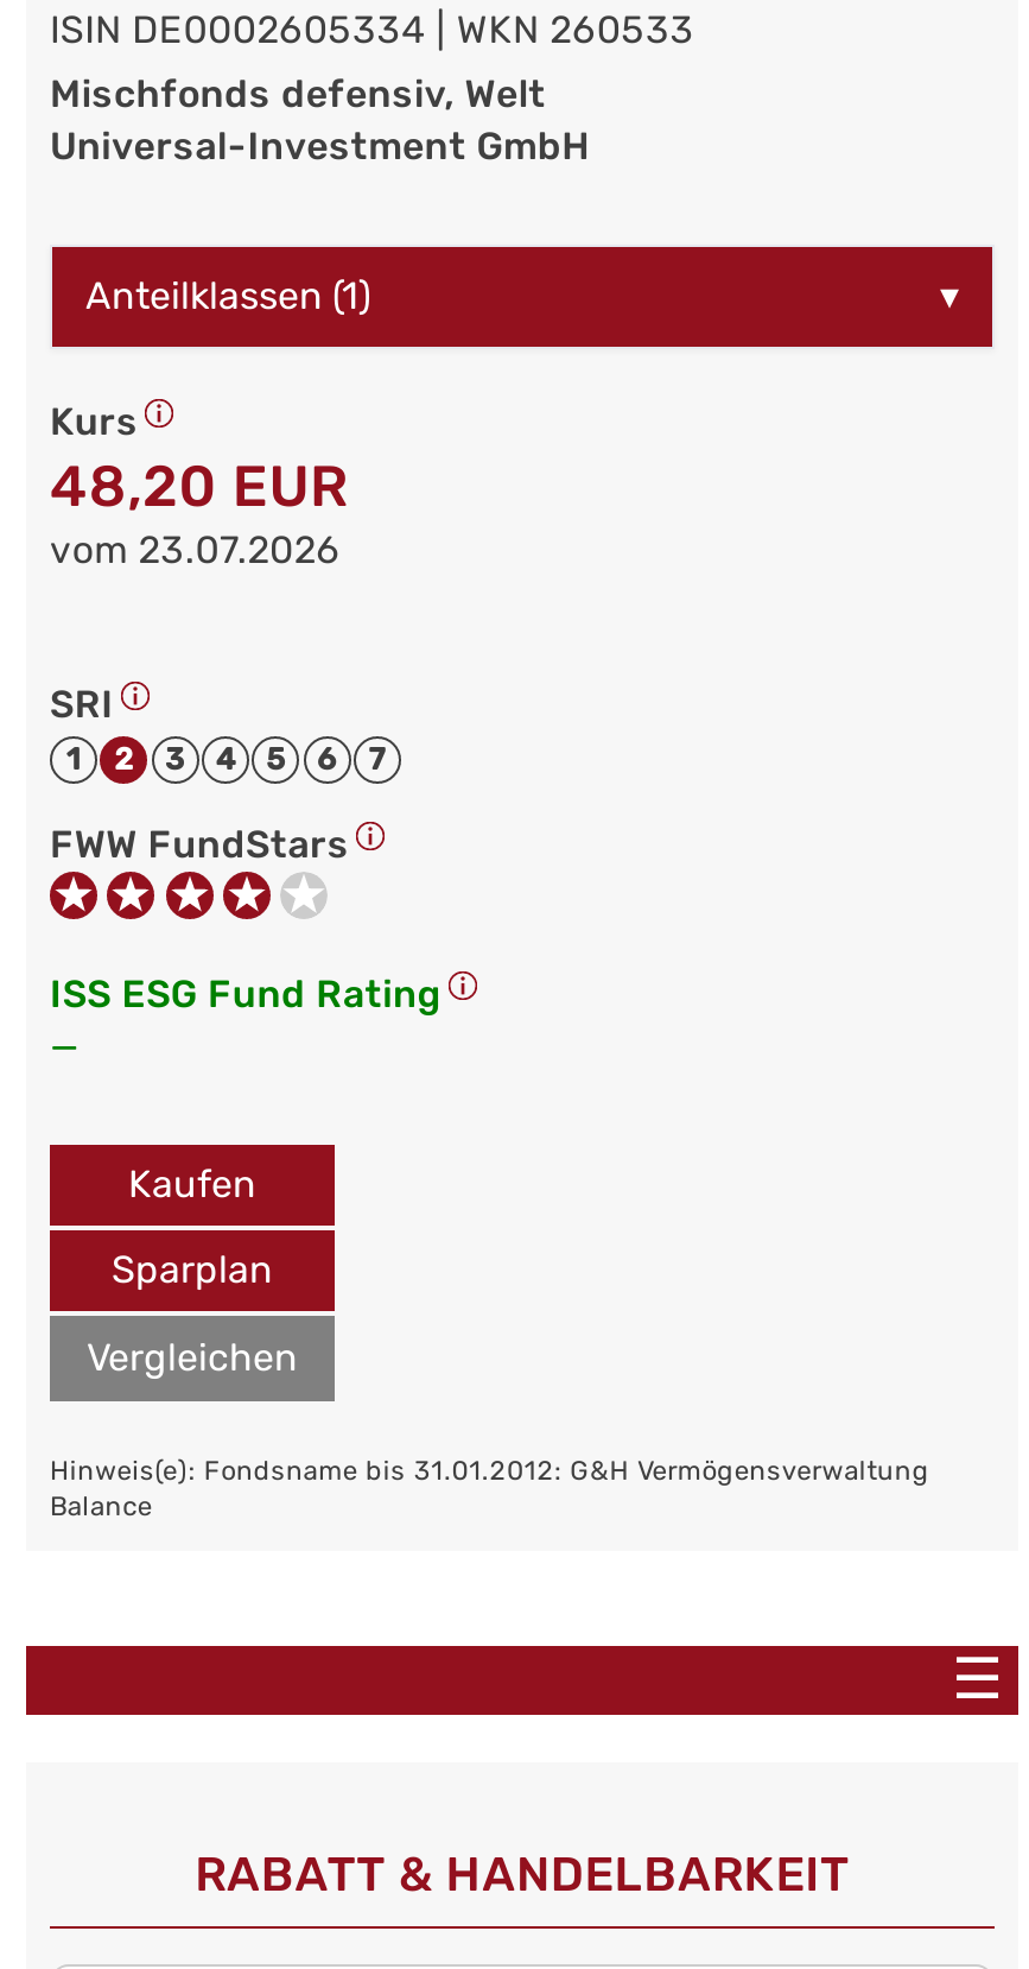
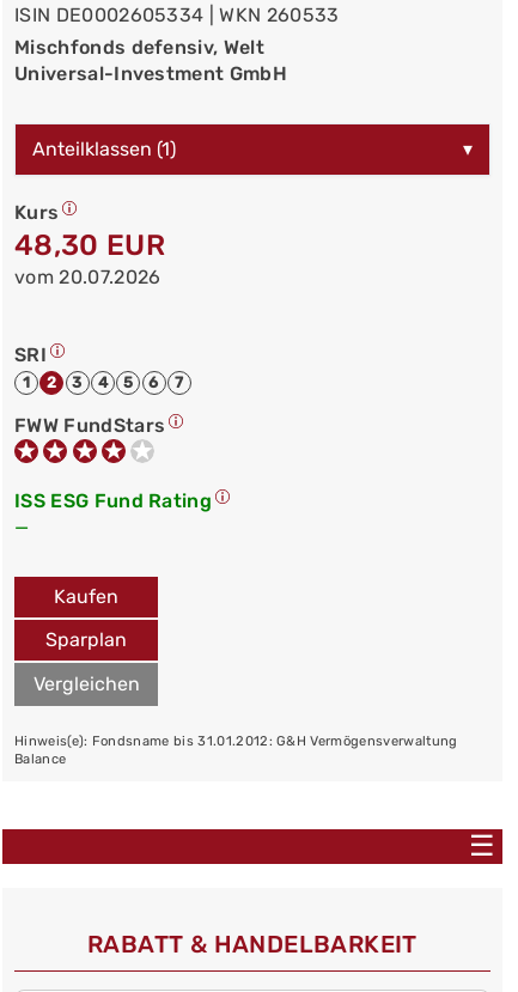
[50,454,349,520] 48,20 EUR -> [14,229,165,262] 48,30 EUR
[50,527,341,572] vom 23.07.2026 -> [14,266,161,288] vom 20.07.2026

